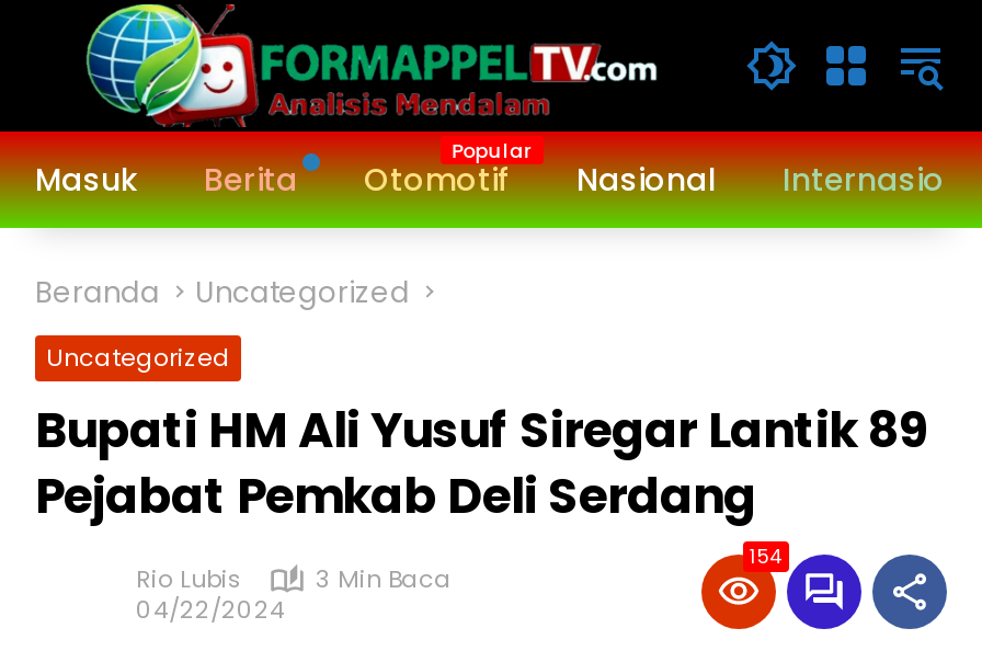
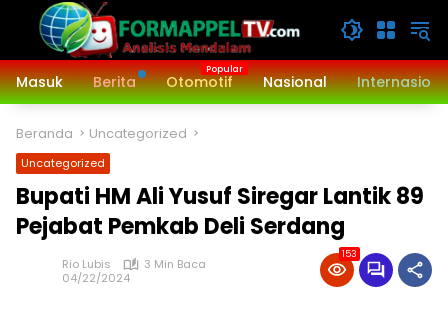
[750,544,783,570] 154 -> [342,248,357,260] 153

